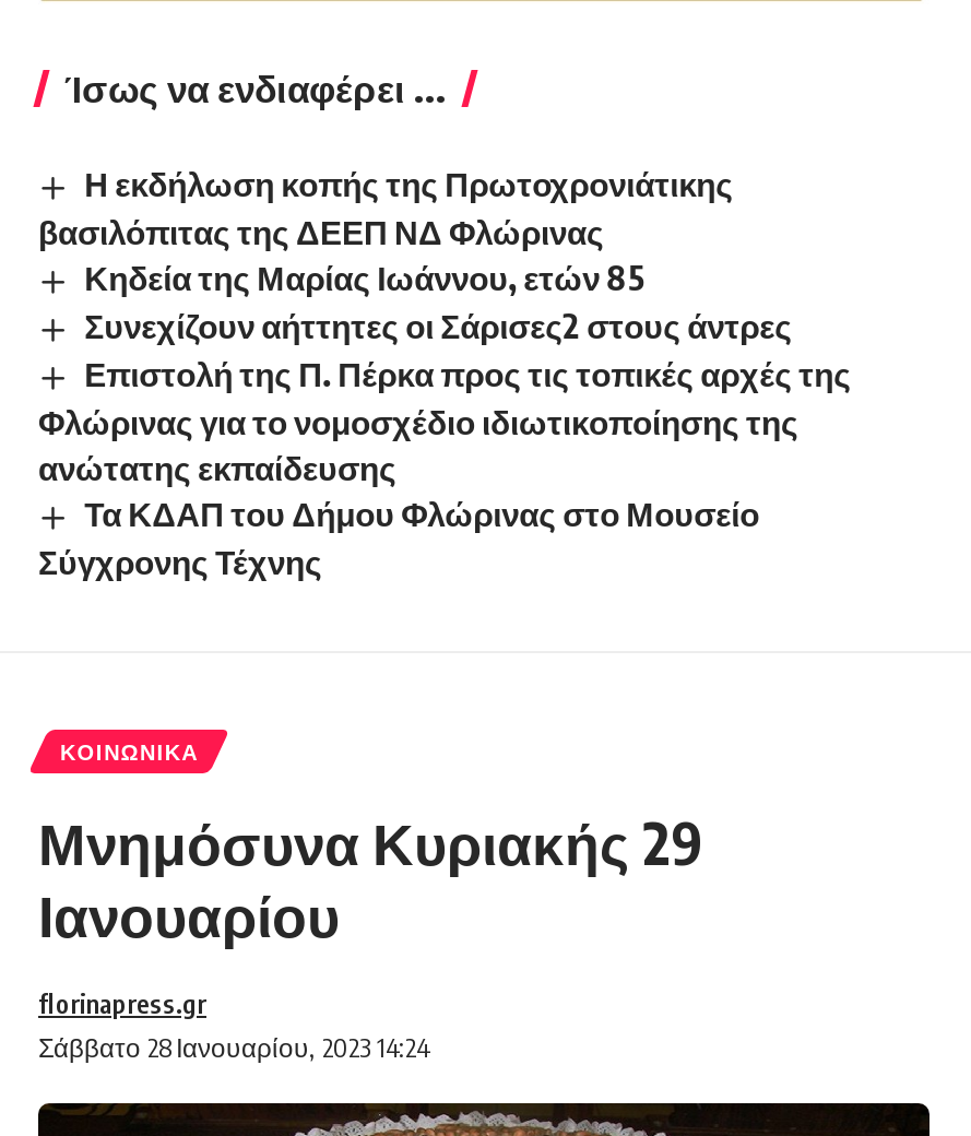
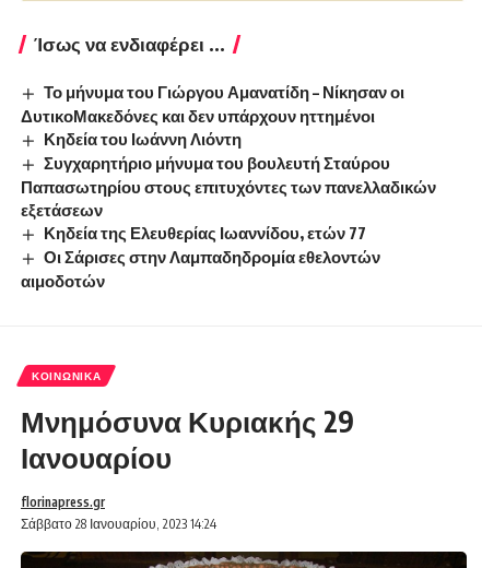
[38,164,851,580] Η εκδήλωση κοπής της Πρωτοχρονιάτικης | βασιλόπιτας της ΔΕΕΠ ΝΔ Φλώρινας | Κηδεία της Μαρίας Ιωάννου, ετών 85 | Συνεχίζουν αήττητες οι Σάρισες2 στους άντρες | Επιστολή της Π. Πέρκα προς τις τοπικές αρχές της | Φλώρινας για το νομοσχέδιο ιδιωτικοποίησης της | ανώτατης εκπαίδευσης | Τα ΚΔΑΠ του Δήμου Φλώρινας στο Μουσείο | Σύγχρονης Τέχνης -> [21,82,436,290] Το μήνυμα του Γιώργου Αμανατίδη – Νίκησαν οι | ΔυτικοΜακεδόνες και δεν υπάρχουν ηττημένοι | Κηδεία του Ιωάννη Λιόντη | Συγχαρητήριο μήνυμα του βουλευτή Σταύρου | Παπασωτηρίου στους επιτυχόντες των πανελλαδικών | εξετάσεων | Κηδεία της Ελευθερίας Ιωαννίδου, ετών 77 | Οι Σάρισες στην Λαμπαδηδρομία εθελοντών | αιμοδοτών

